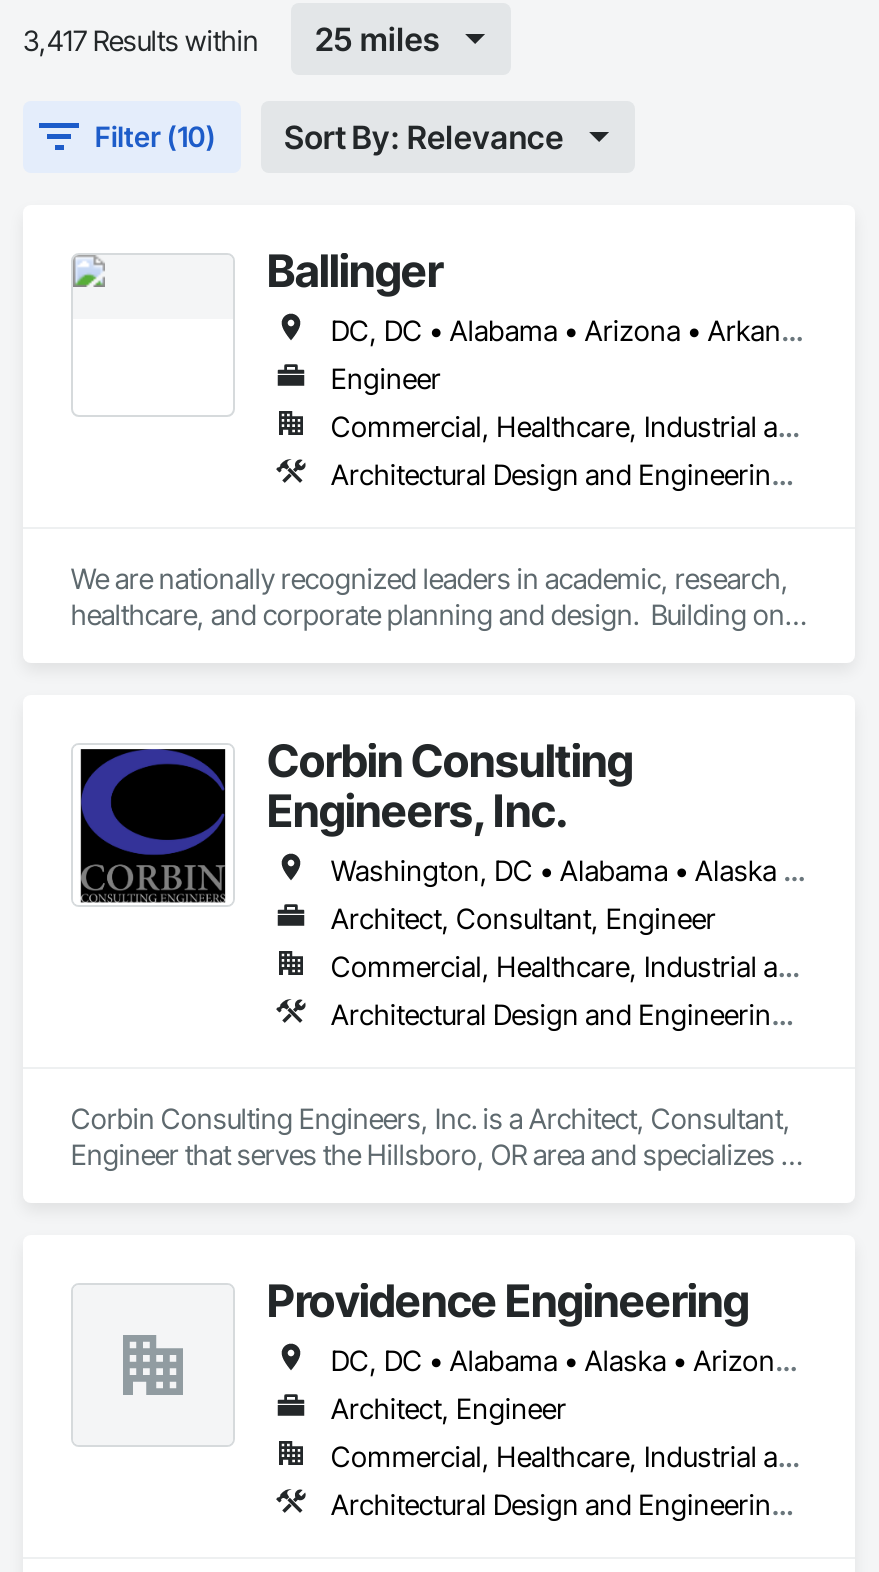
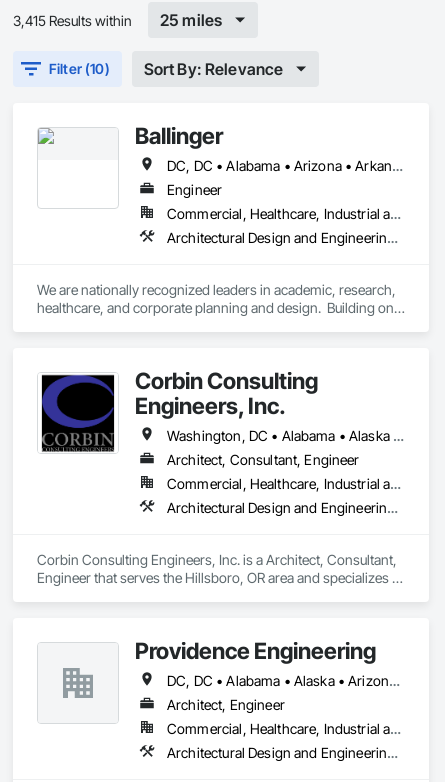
[23,22,259,56] 3,417 Results within -> [13,11,132,28] 3,415 Results within

